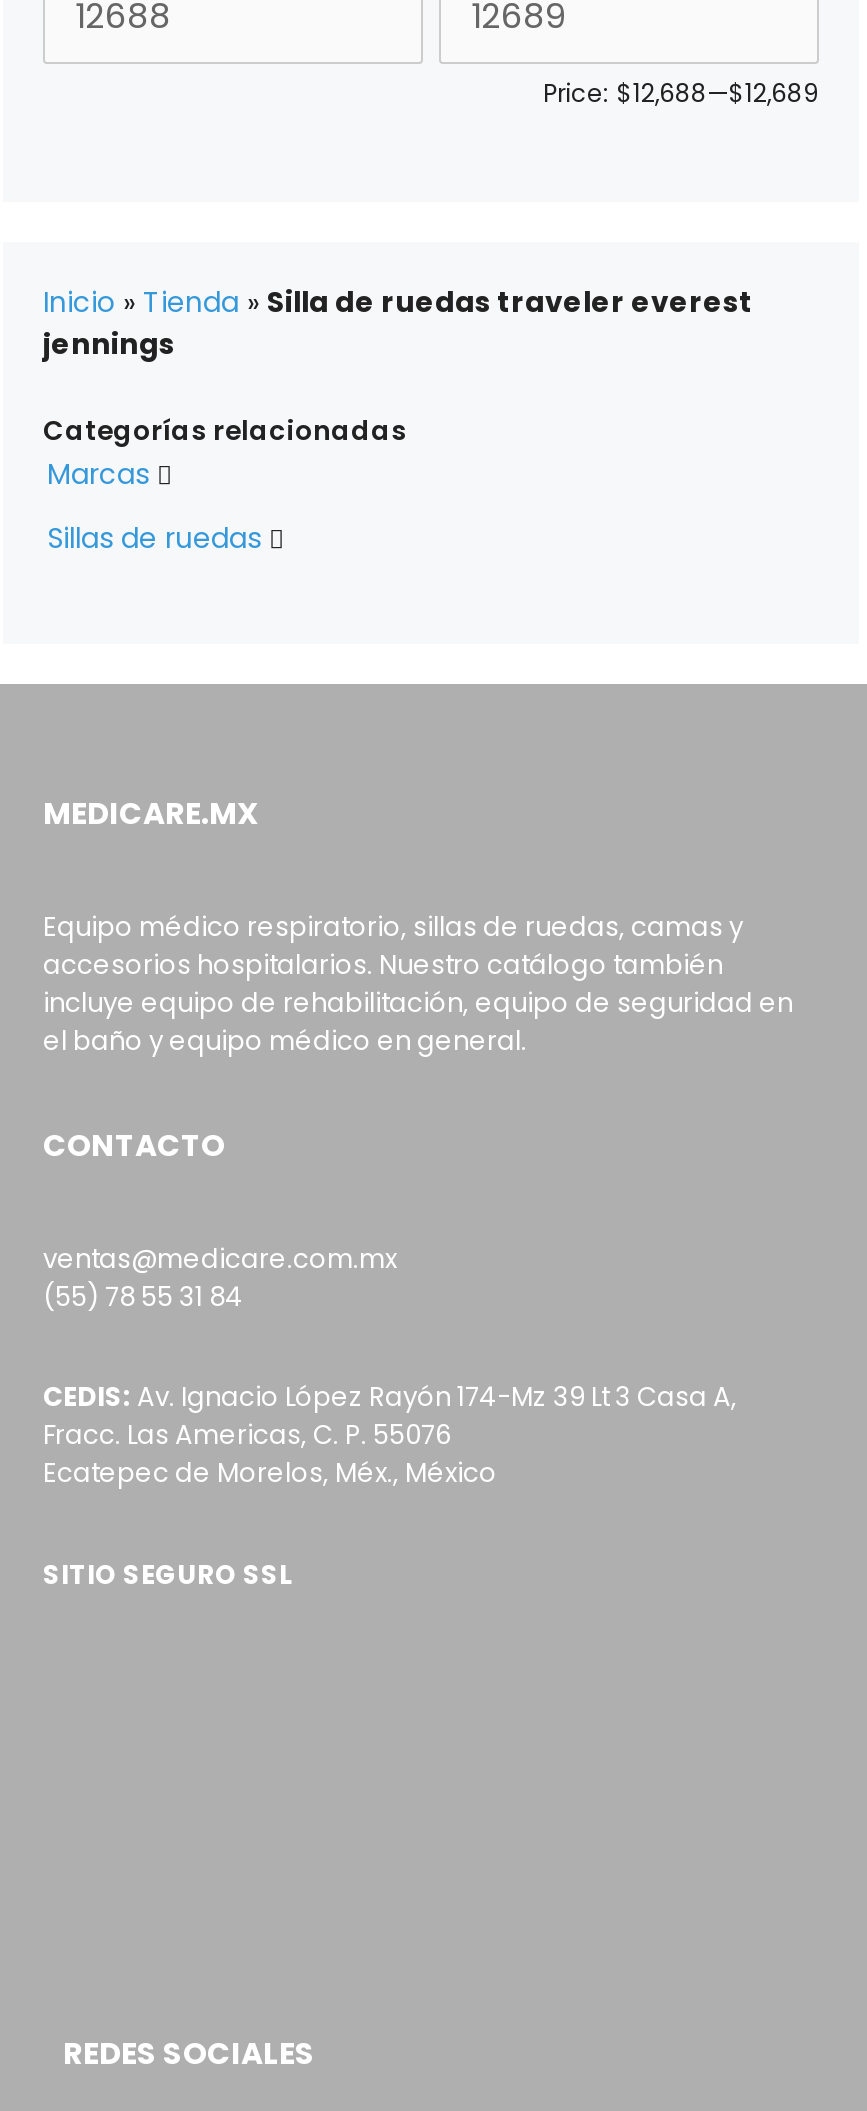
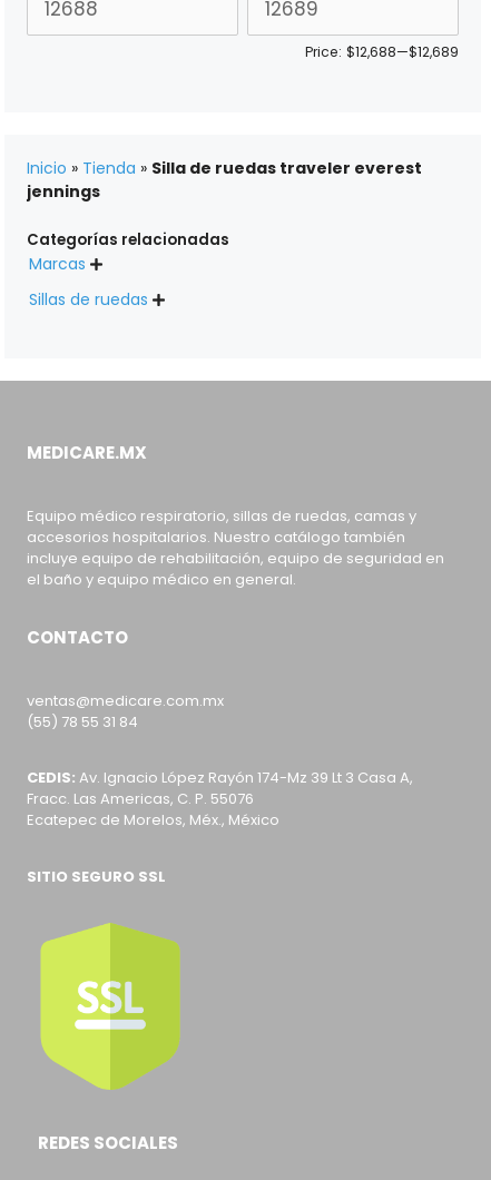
none -> [40,922,181,1091] [image]

